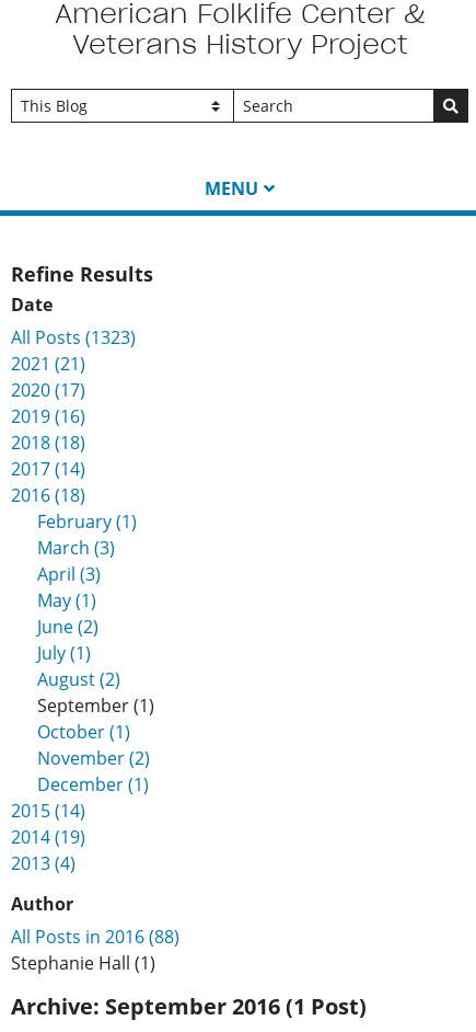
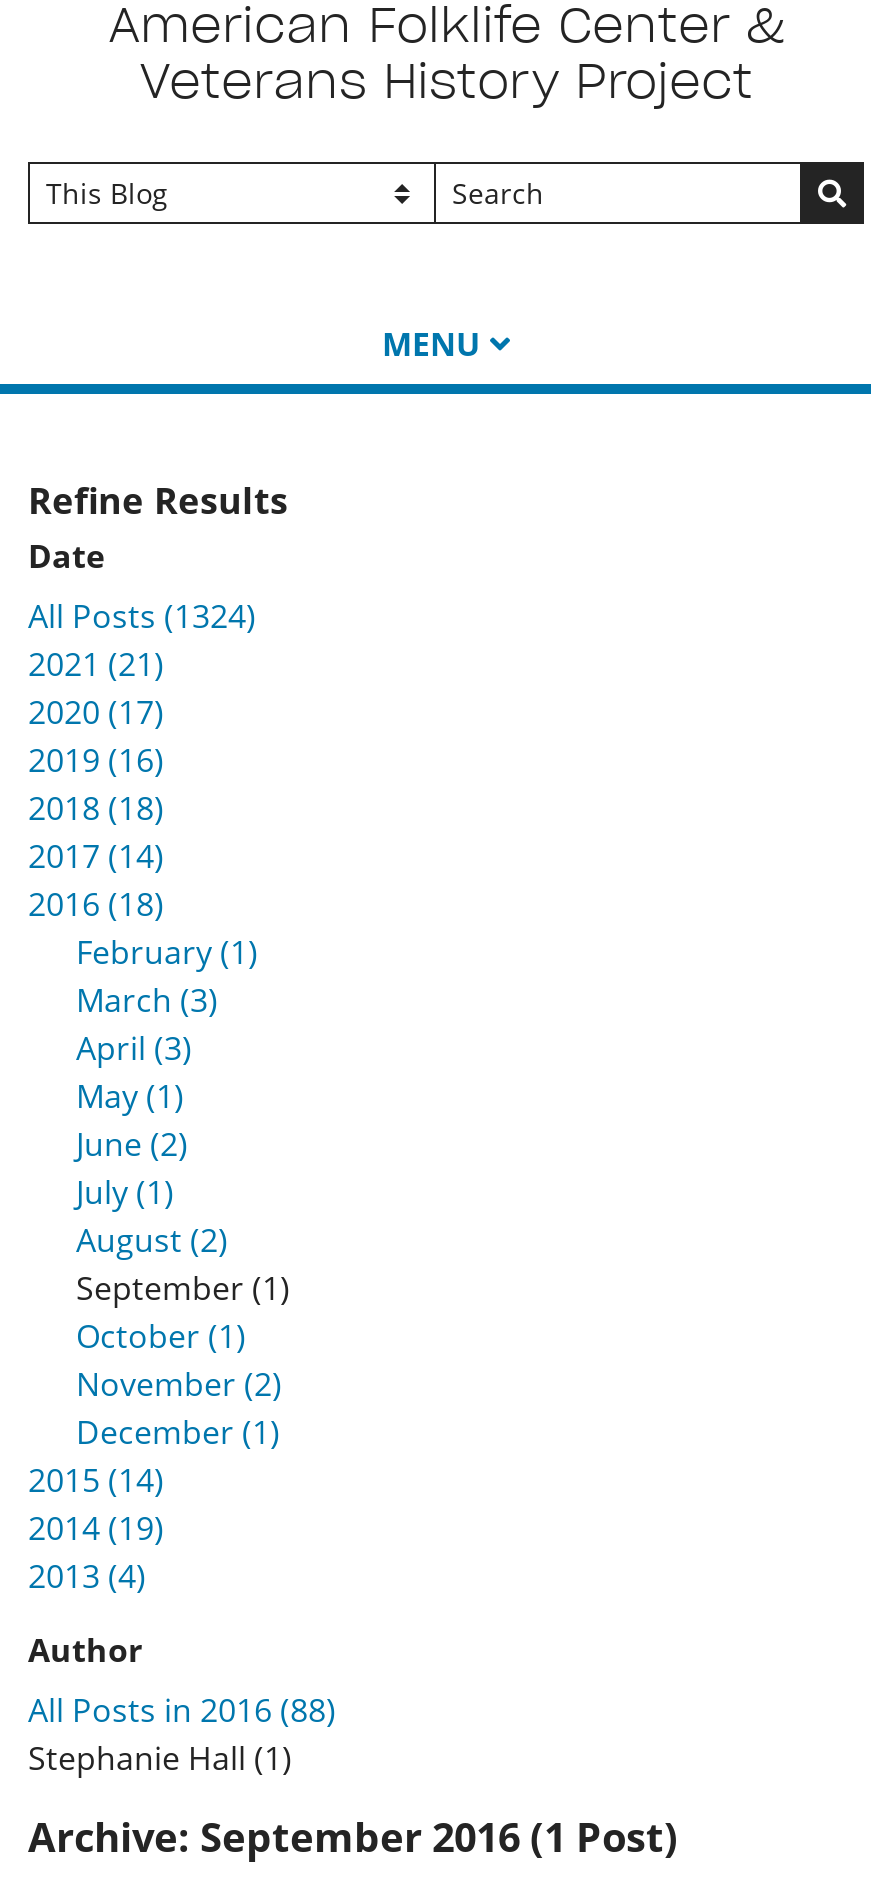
[11,326,136,350] All Posts (1323) -> [28,594,256,638] All Posts (1324)

